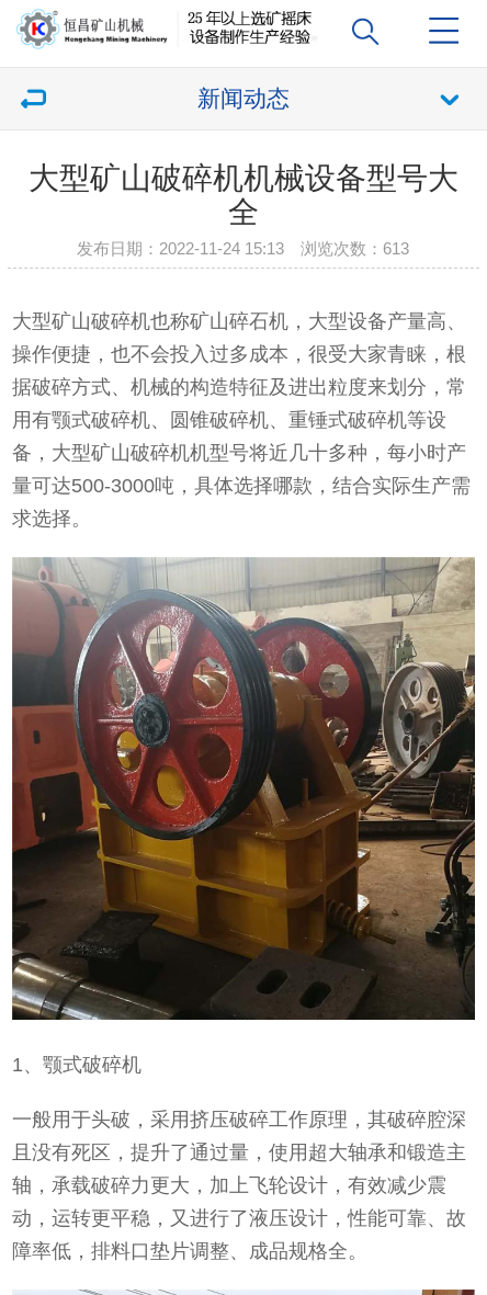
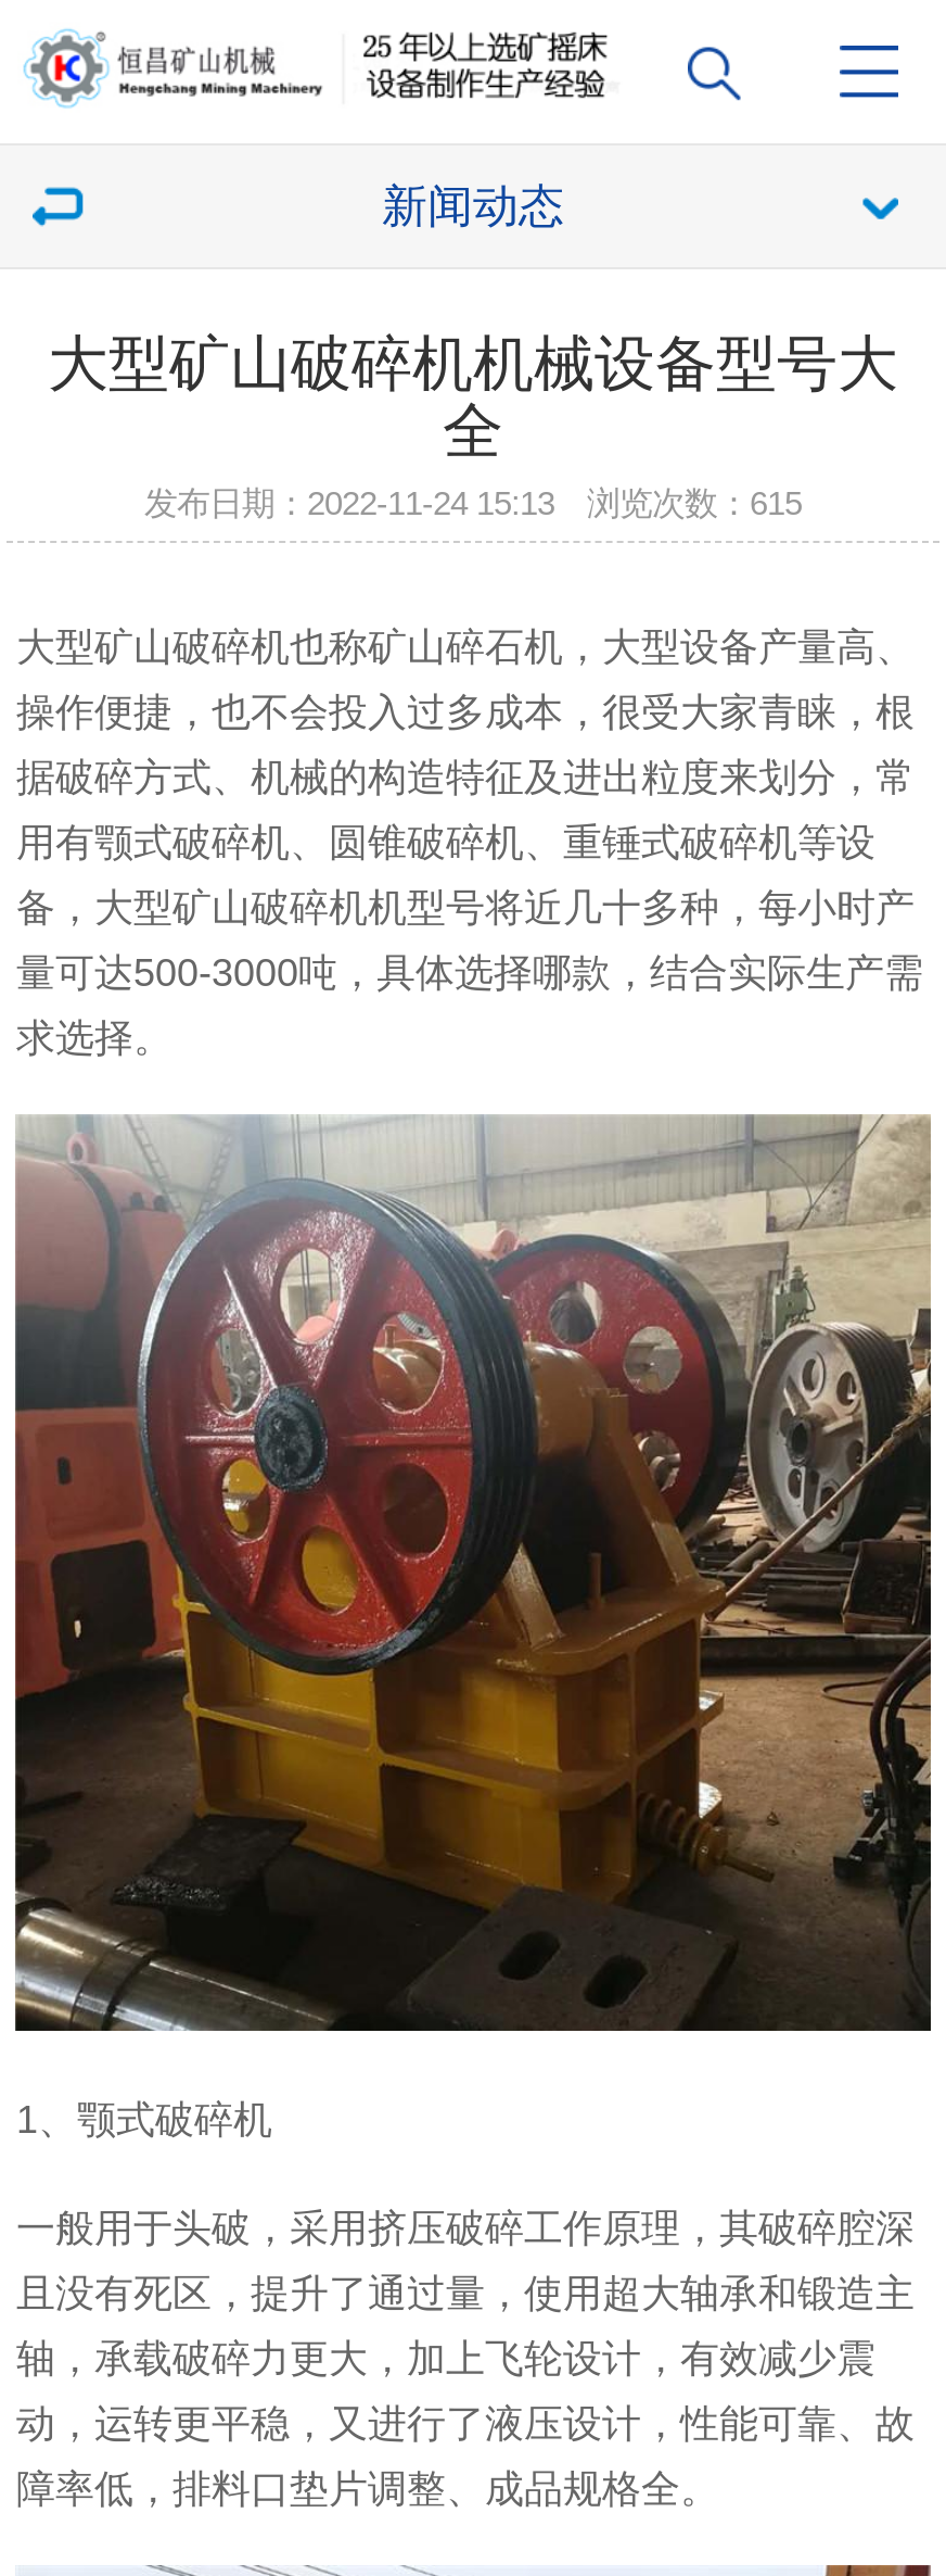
[77,239,410,258] 发布日期：2022-11-24 15:13 浏览次数：613 -> [144,484,802,521] 发布日期：2022-11-24 15:13 浏览次数：615

